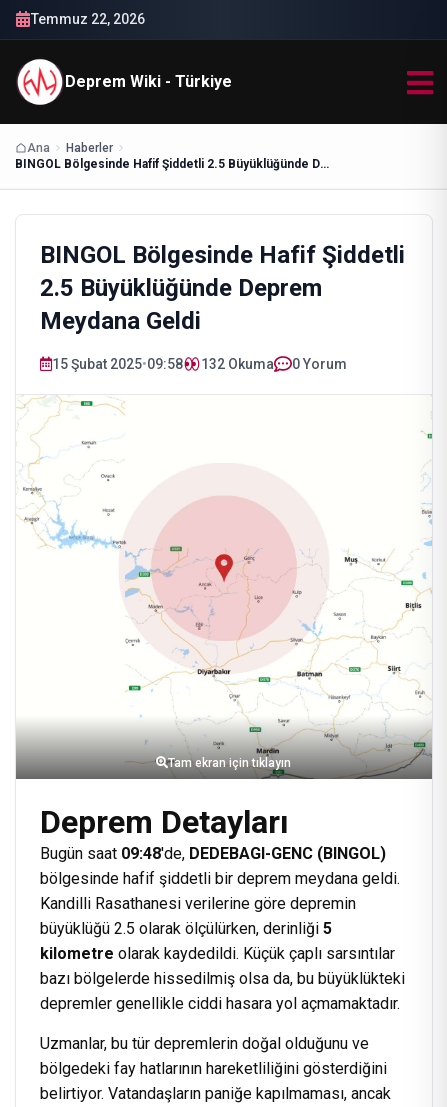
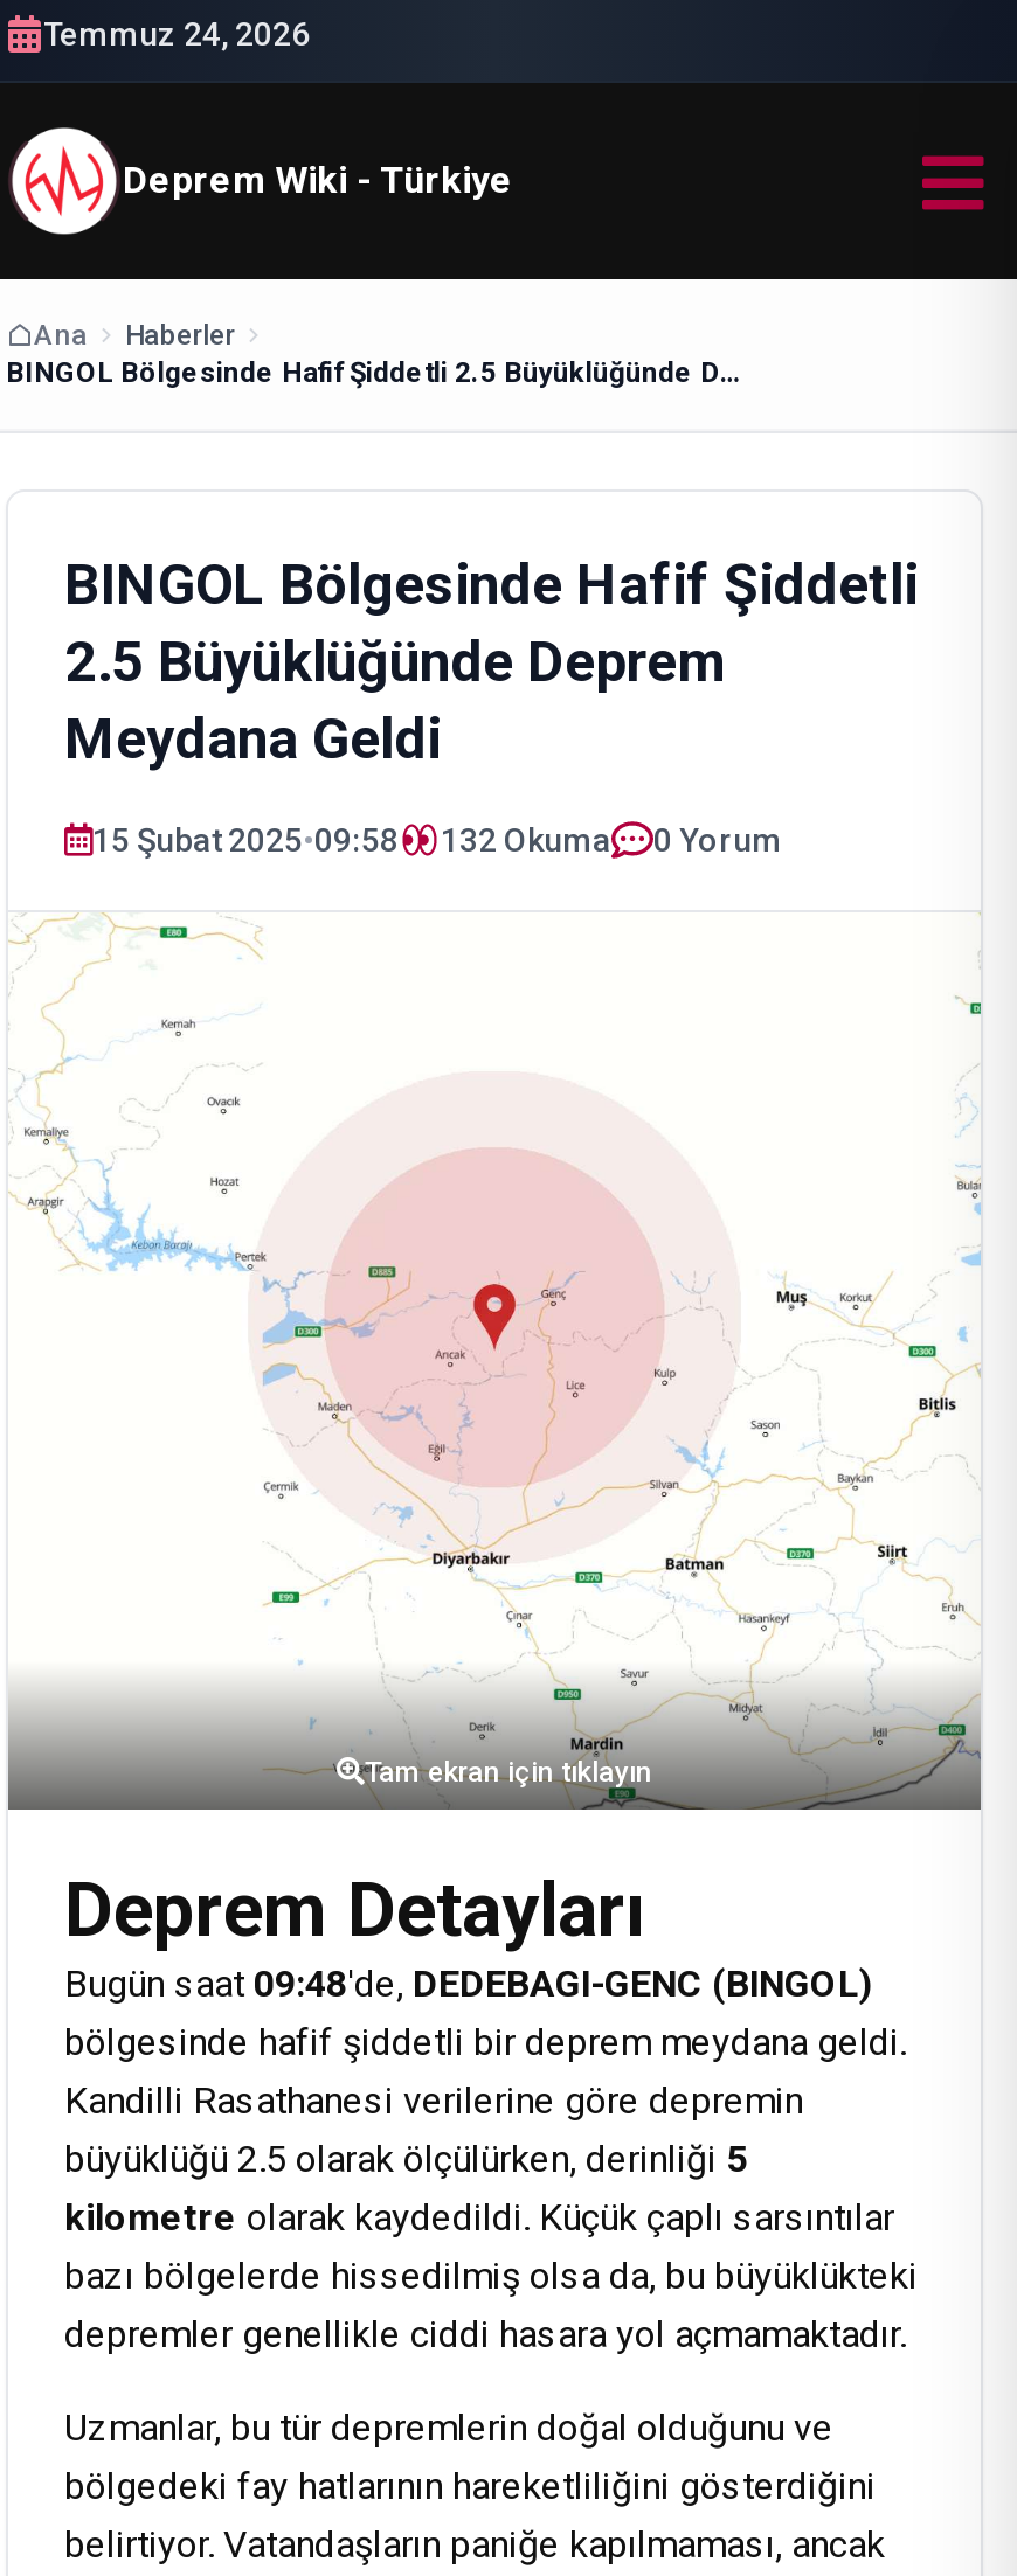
[31,11,145,27] Temmuz 22, 2026 -> [43,15,310,53] Temmuz 24, 2026

